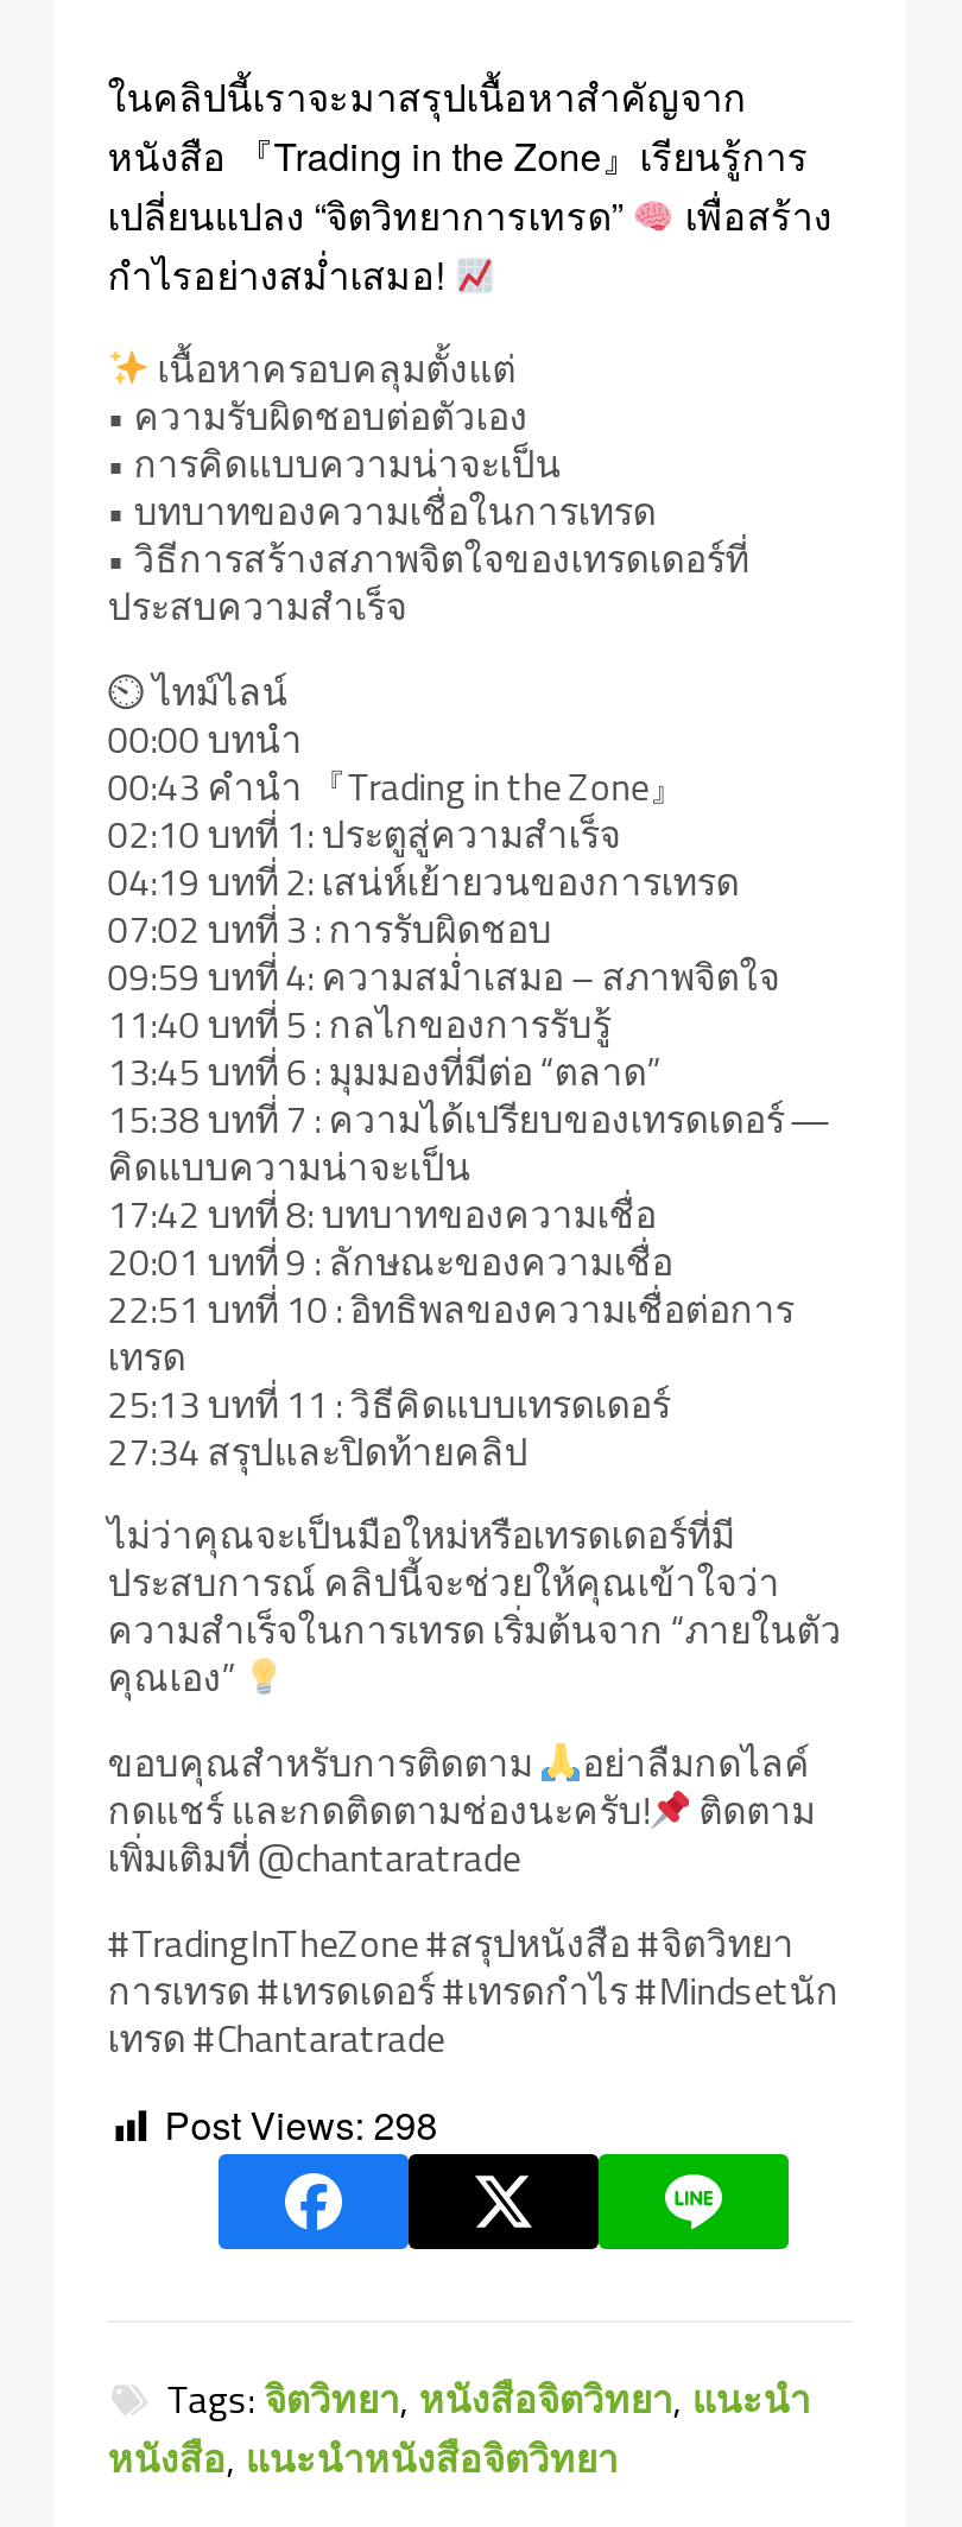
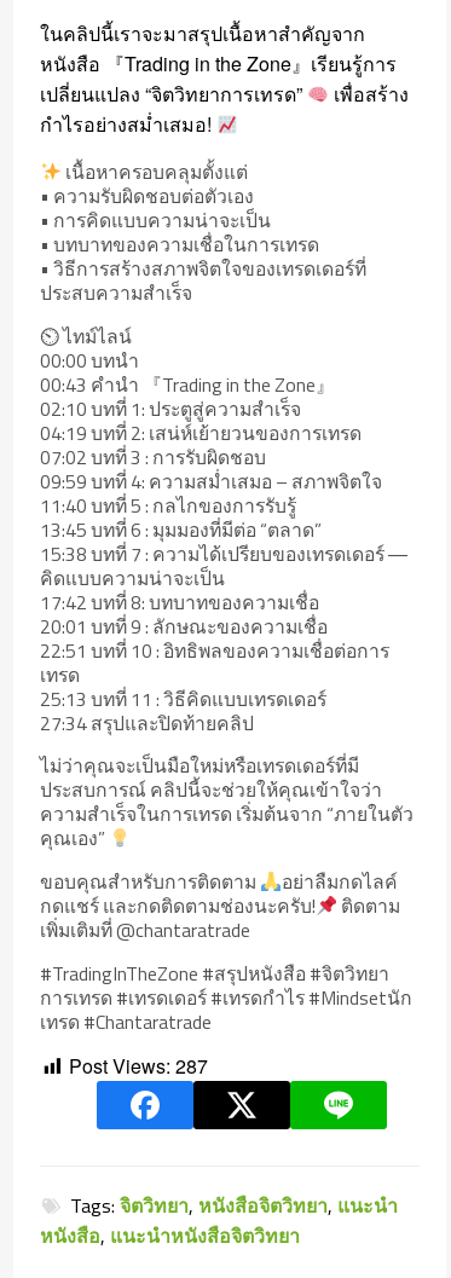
[164,2098,438,2153] Post Views: 298 -> [69,1052,208,1080] Post Views: 287

